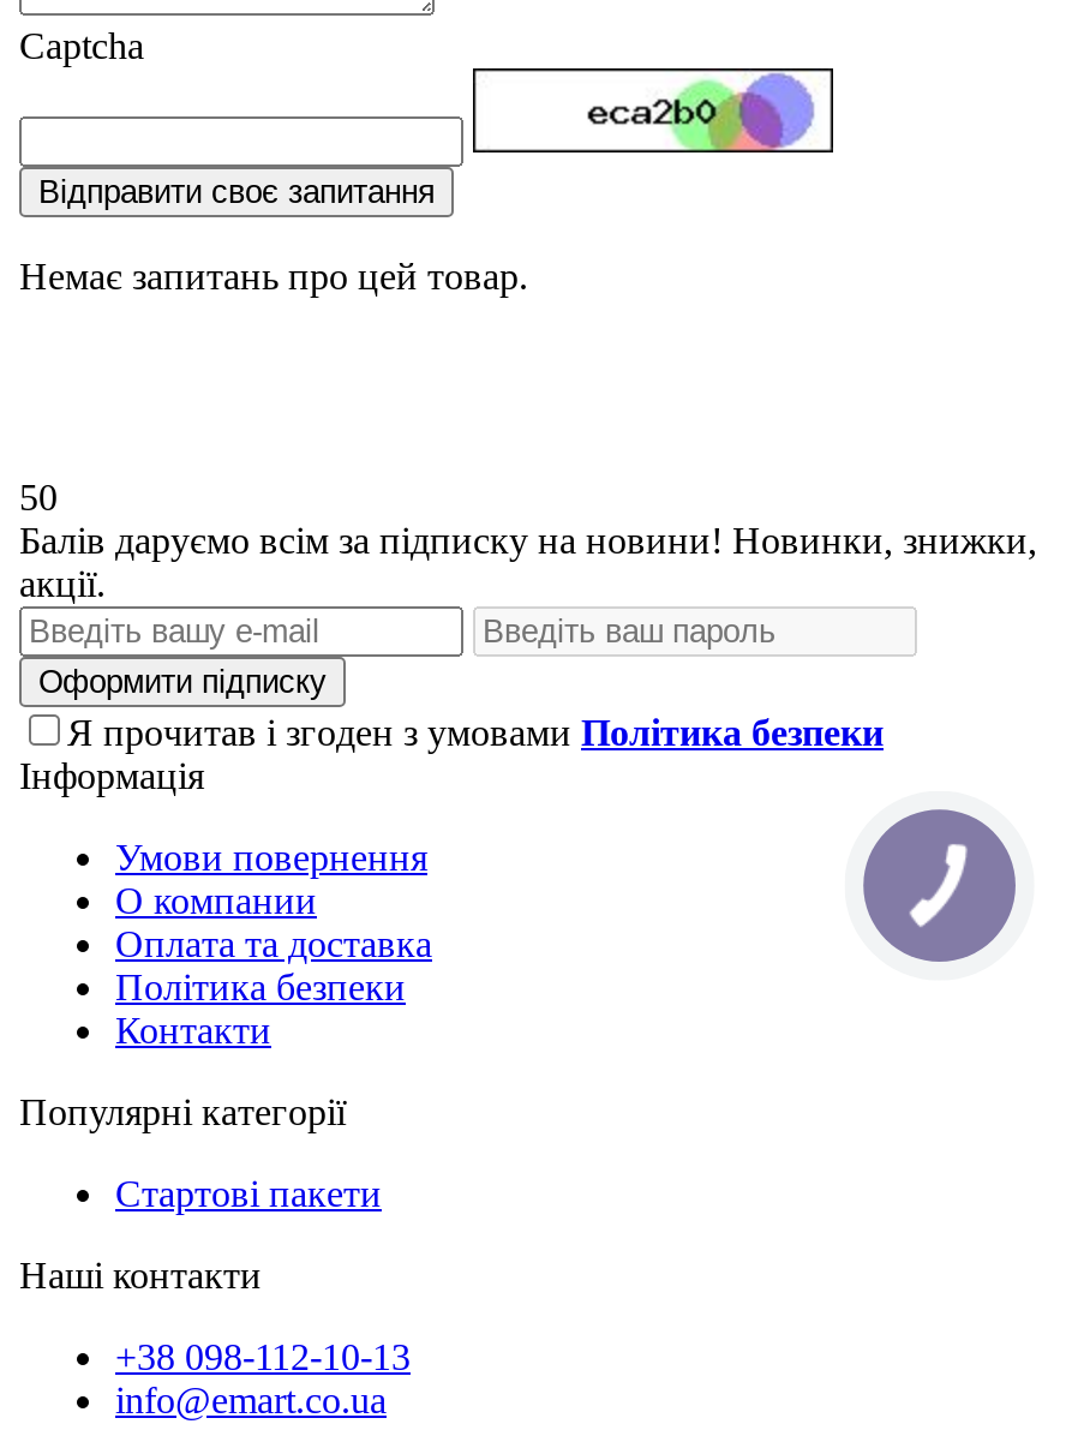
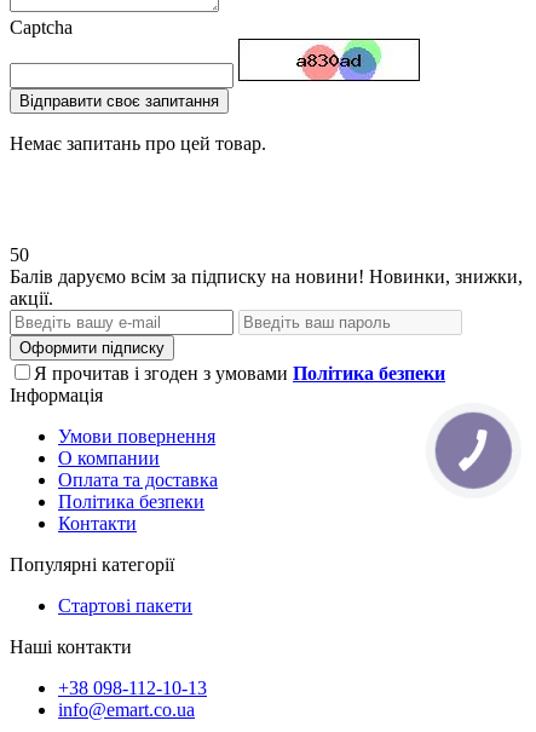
[586,68,816,155] [image] -> [296,39,410,82] [image]

